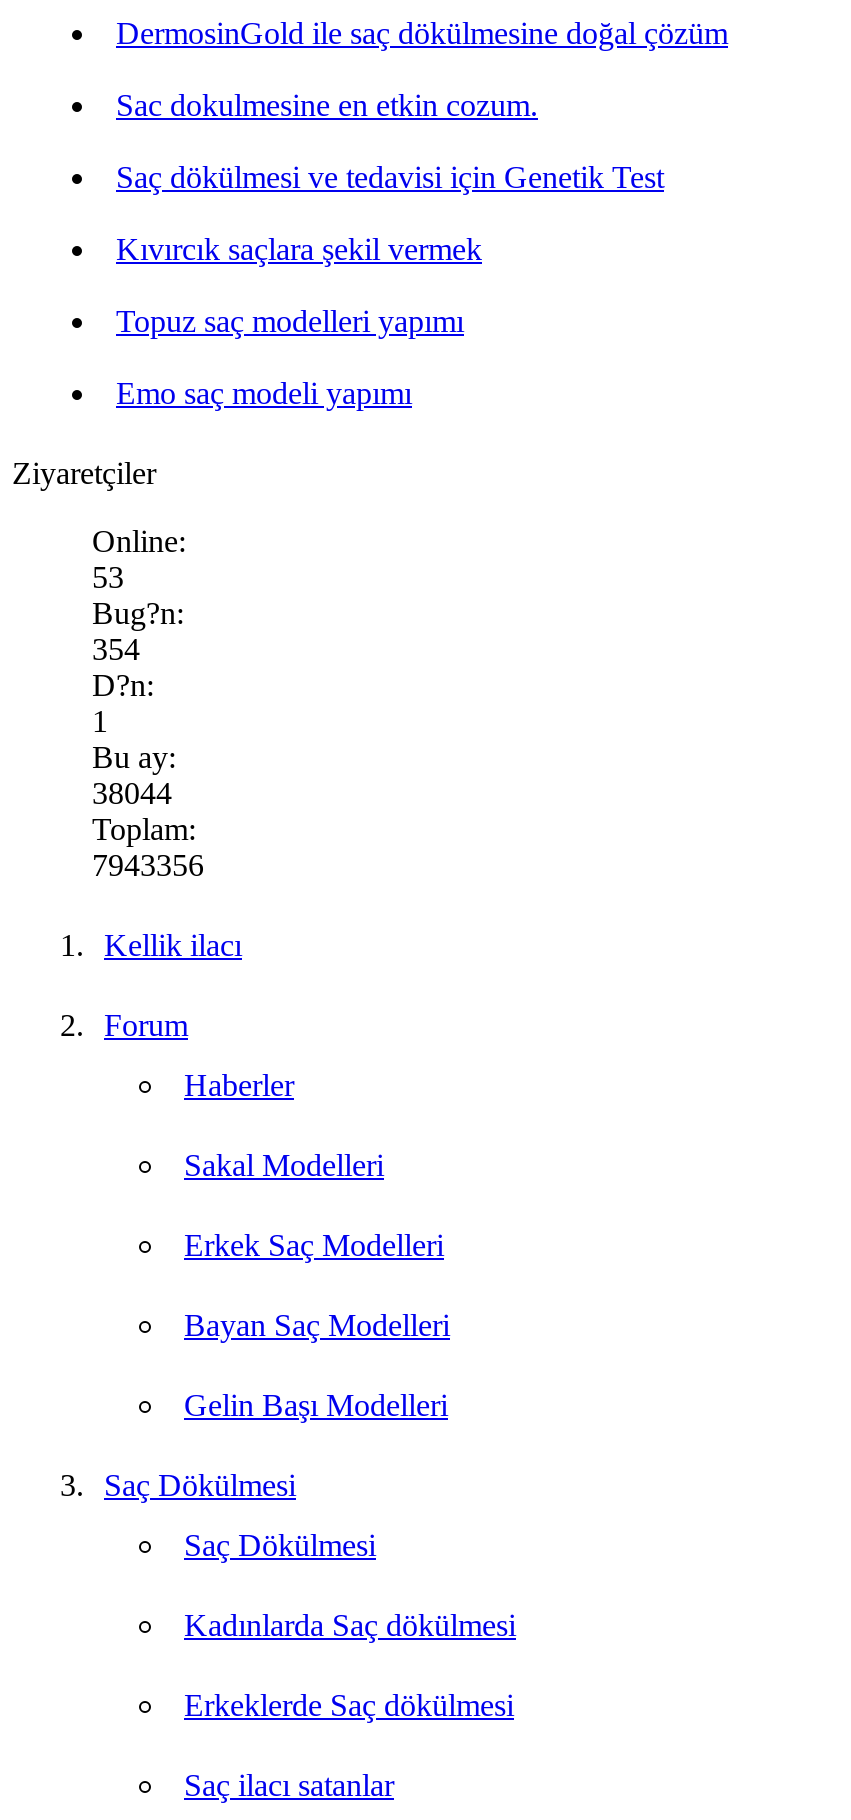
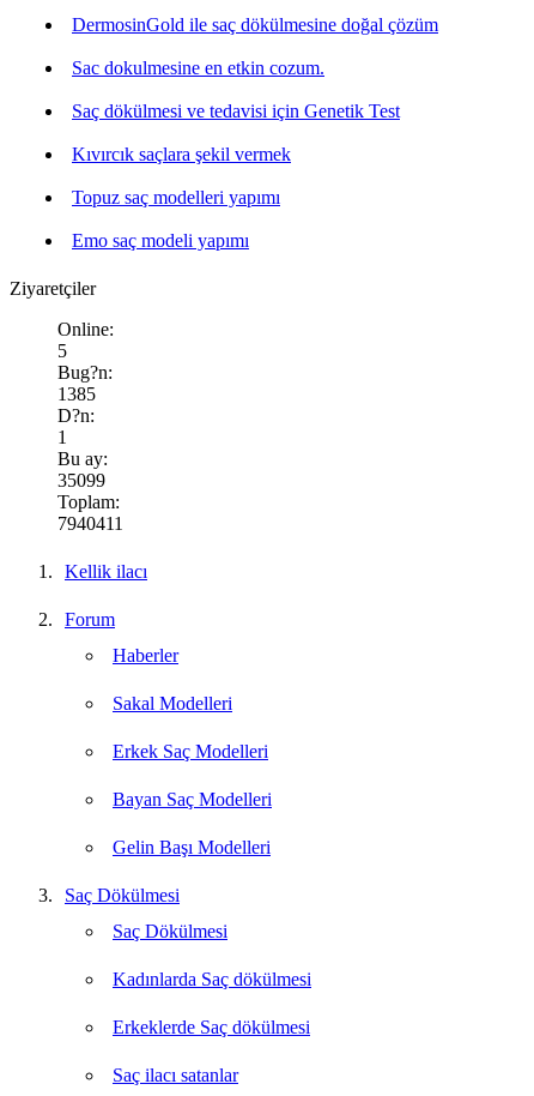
[92,560,124,594] 53 -> [57,340,67,361] 5
[92,632,140,666] 354 -> [57,383,96,404] 1385
[92,776,172,810] 38044 -> [57,470,105,490] 35099
[92,848,204,882] 7943356 -> [57,513,123,533] 7940411

